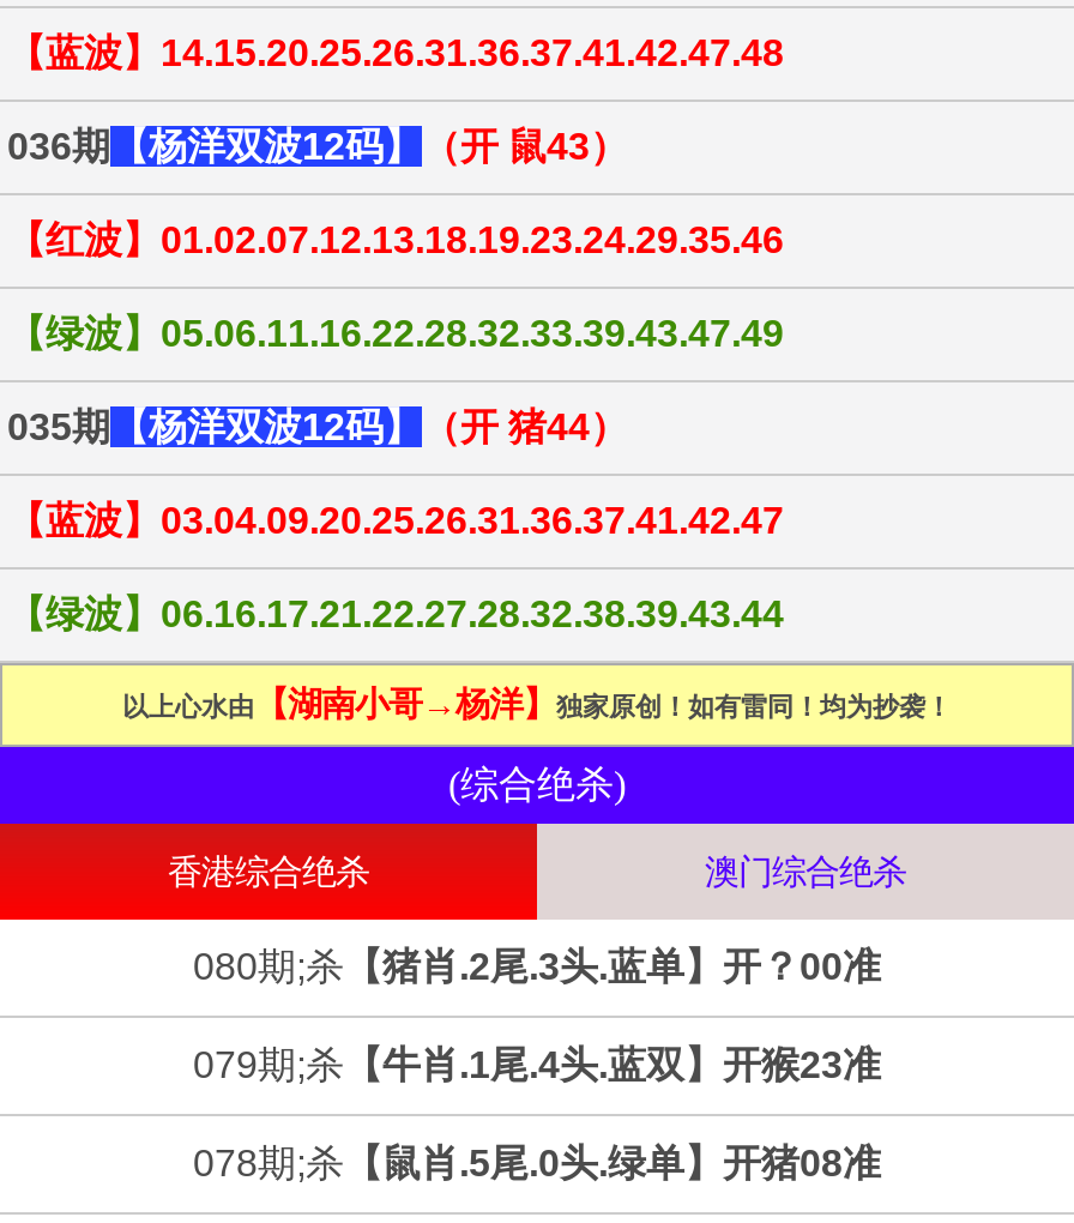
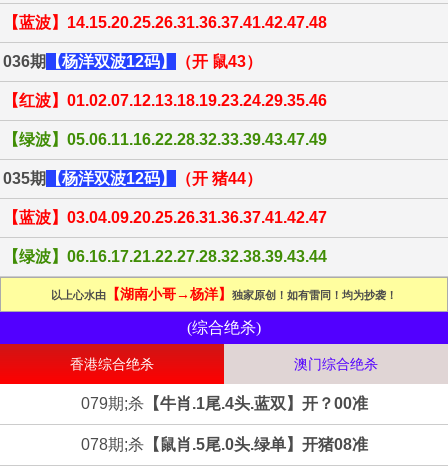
[193,947,881,1086] 080期;杀【猪肖.2尾.3头.蓝单】开？00准 | 079期;杀【牛肖.1尾.4头.蓝双】开猴23准 -> [80,395,367,412] 079期;杀【牛肖.1尾.4头.蓝双】开？00准

